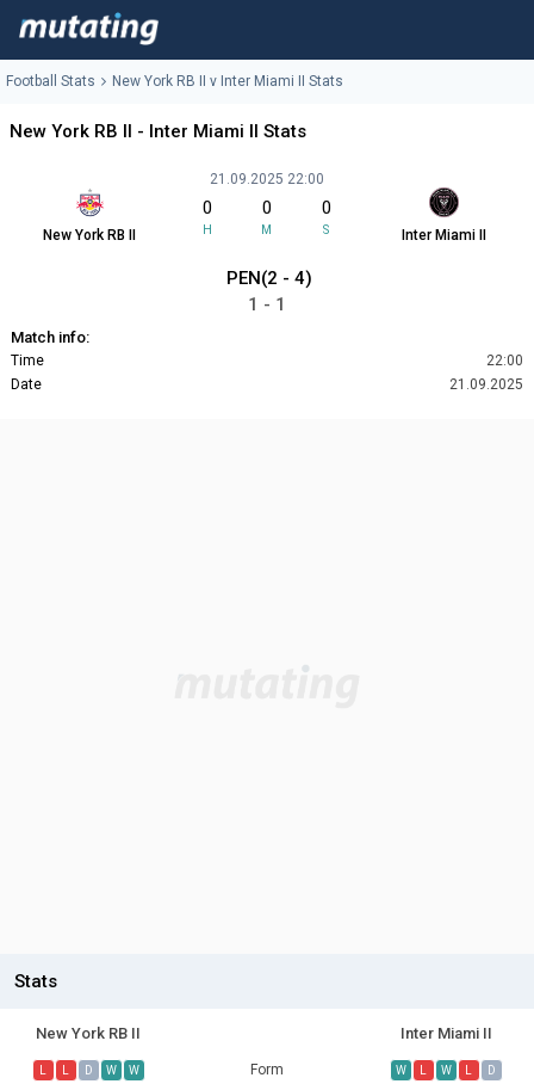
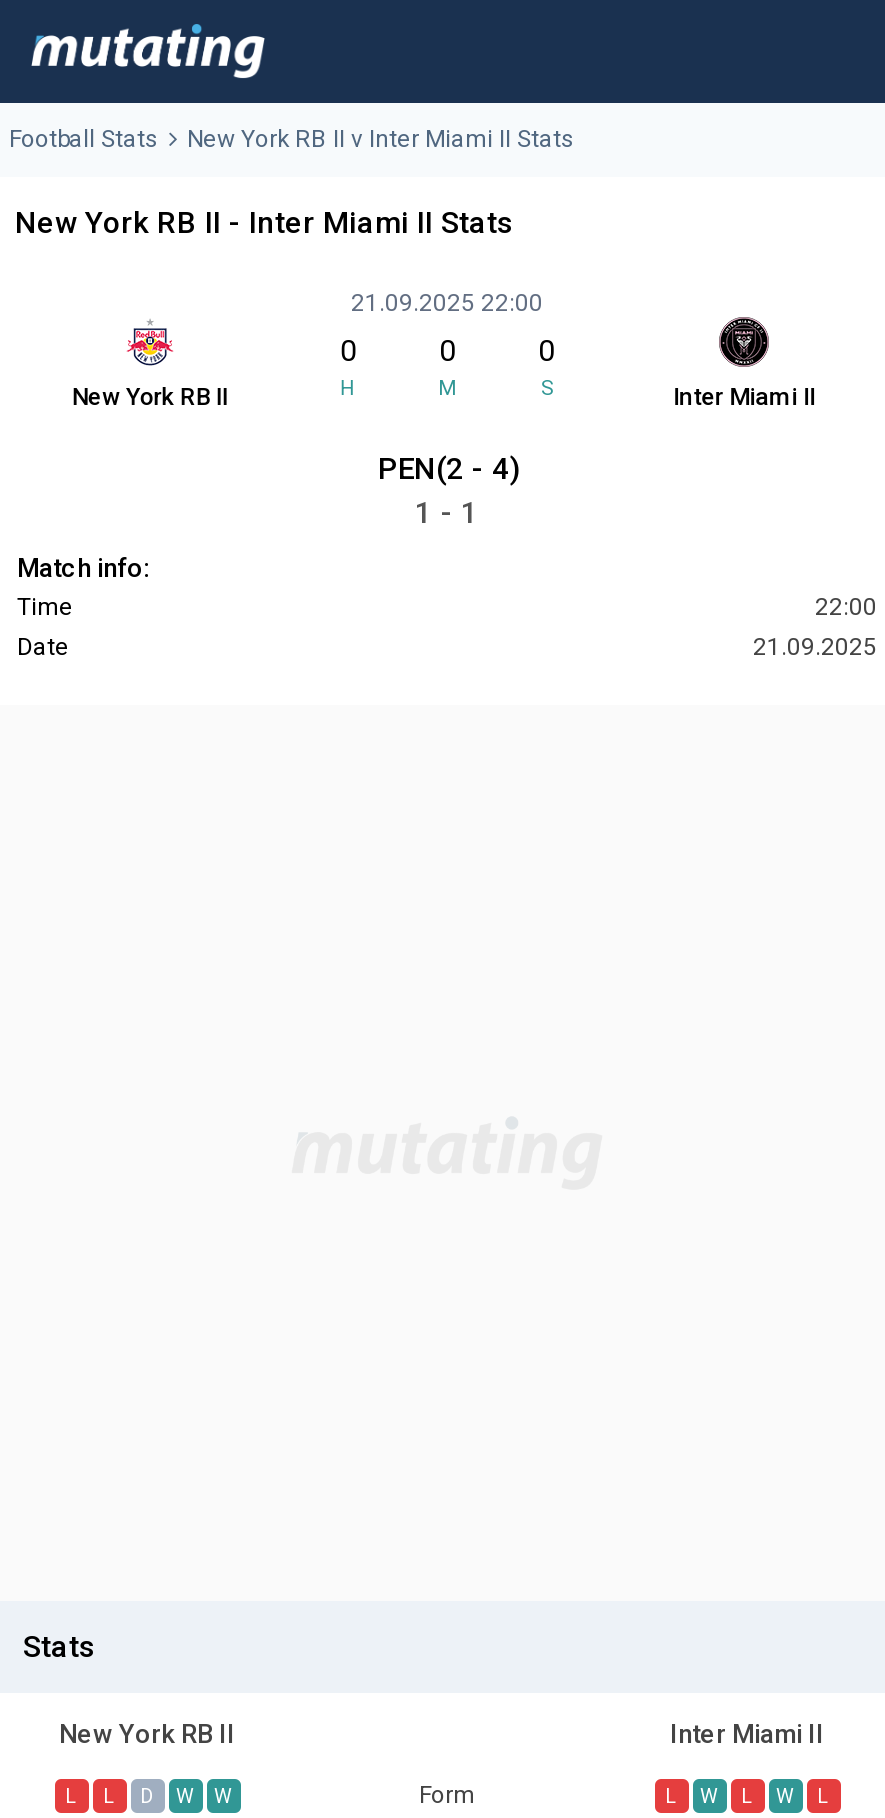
[487,1064,495,1077] D -> none
none -> [665,1786,677,1808] L

